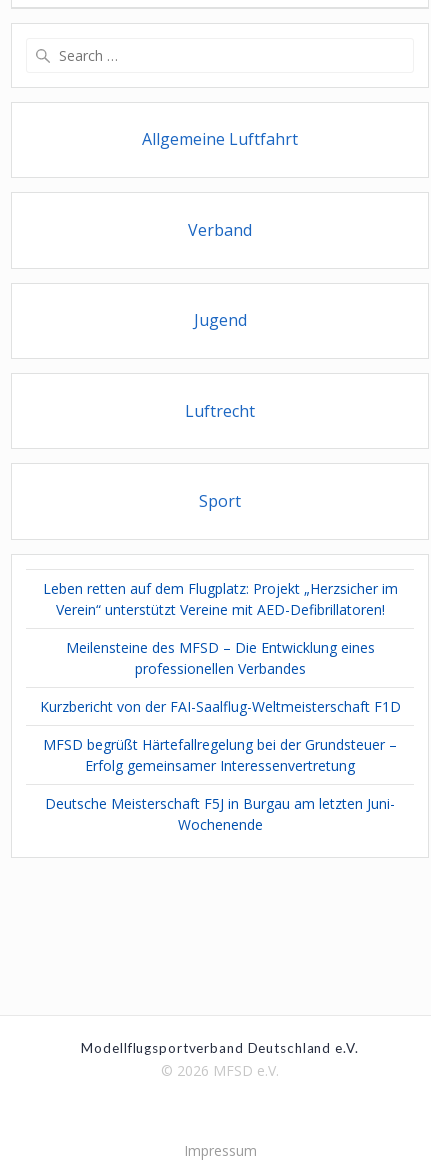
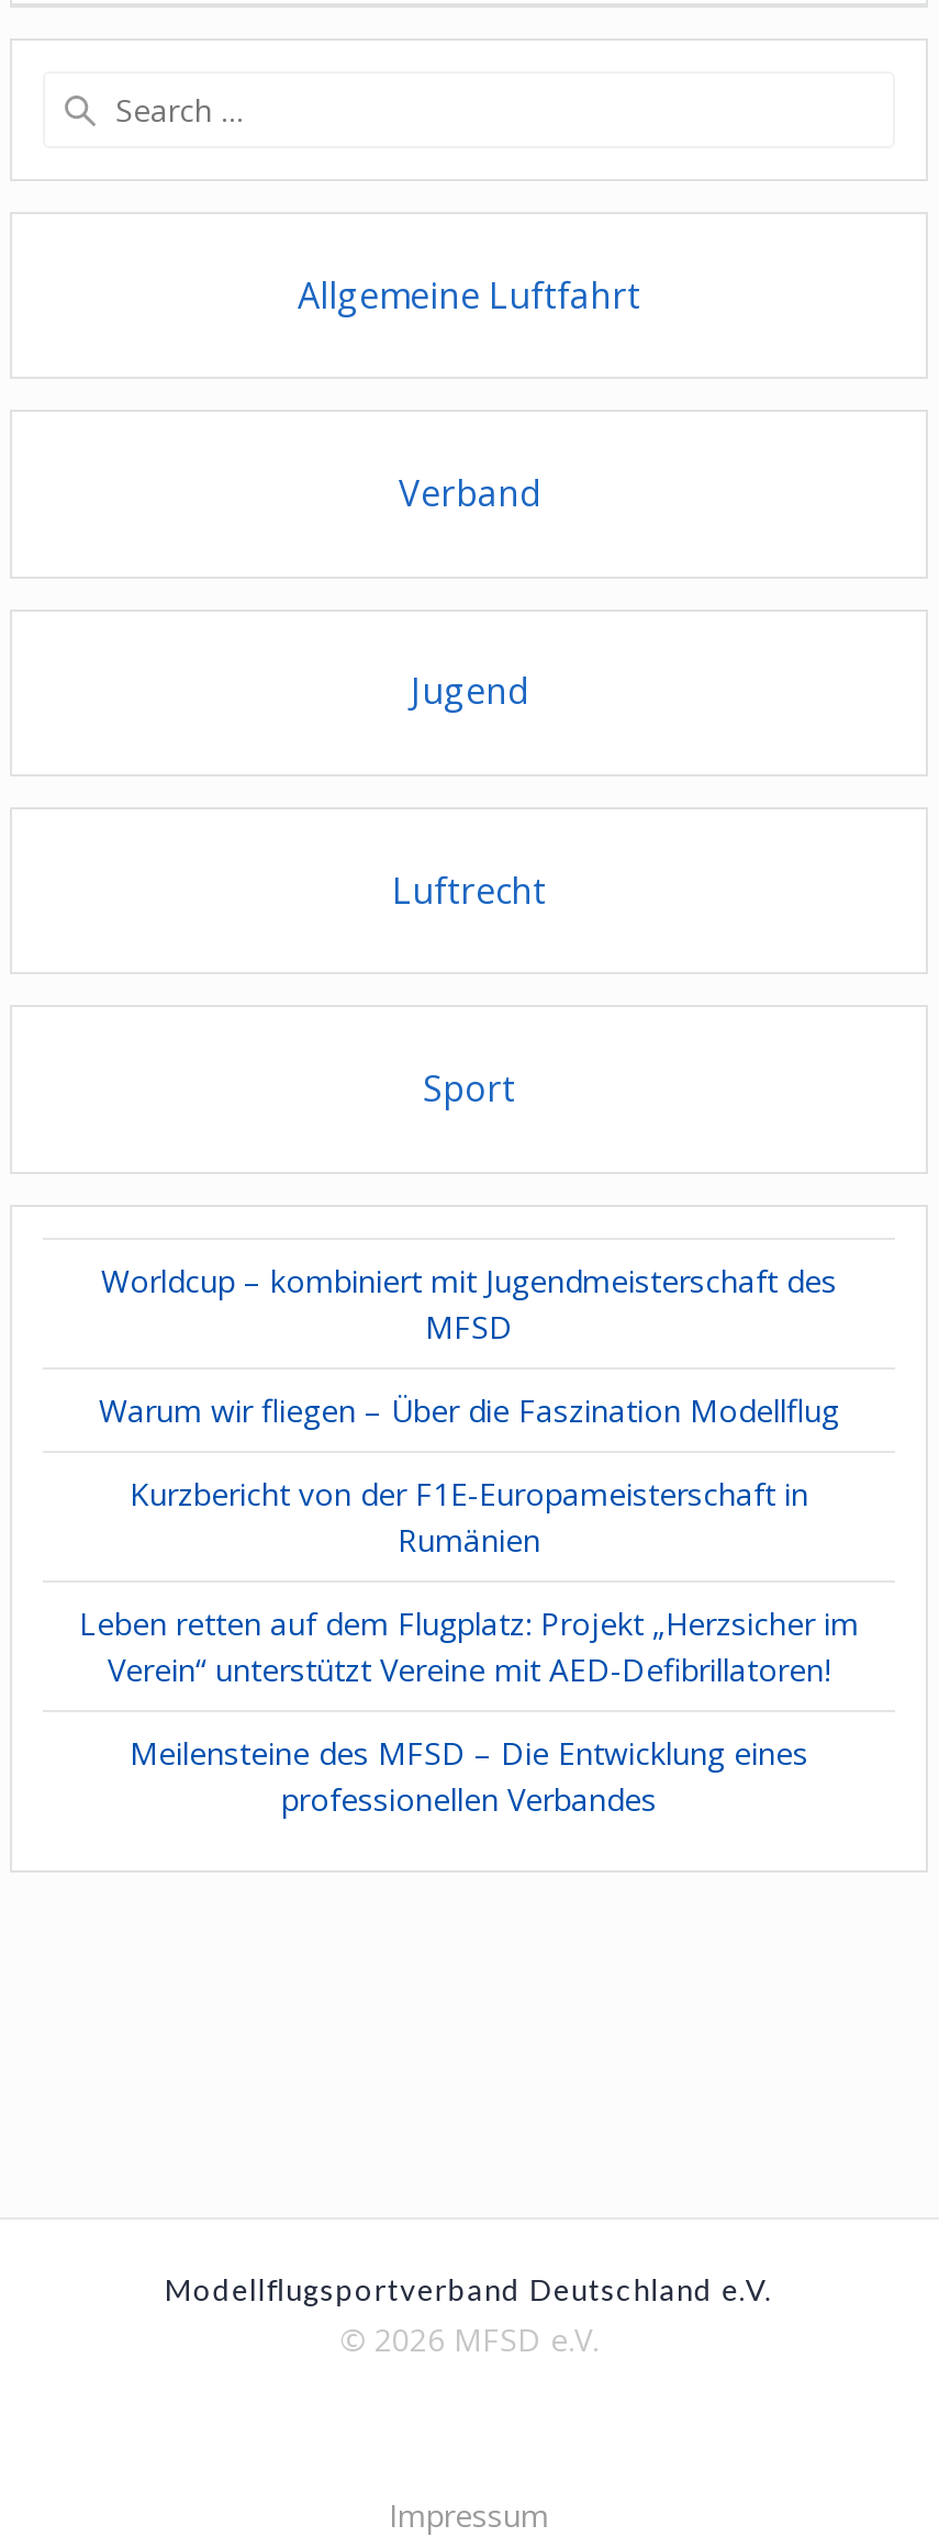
none -> [99,1259,839,1560] Worldcup – kombiniert mit Jugendmeisterschaft des | MFSD | Warum wir fliegen – Über die Faszination Modellflug | Kurzbericht von der F1E-Europameisterschaft in | Rumänien
moved [42,578,397,677] -> [79,1601,859,1819]: Leben retten auf dem Flugplatz: Projekt „Herzsicher im | Verein“ unterstützt Vereine mit AED-Defibrillatoren! | Meilensteine des MFSD – Die Entwicklung eines | professionellen Verbandes
[39,696,400,833] Kurzbericht von der FAI-Saalflug-Weltmeisterschaft F1D | MFSD begrüßt Härtefallregelung bei der Grundsteuer – | Erfolg gemeinsamer Interessenvertretung | Deutsche Meisterschaft F5J in Burgau am letzten Juni- | Wochenende -> none

